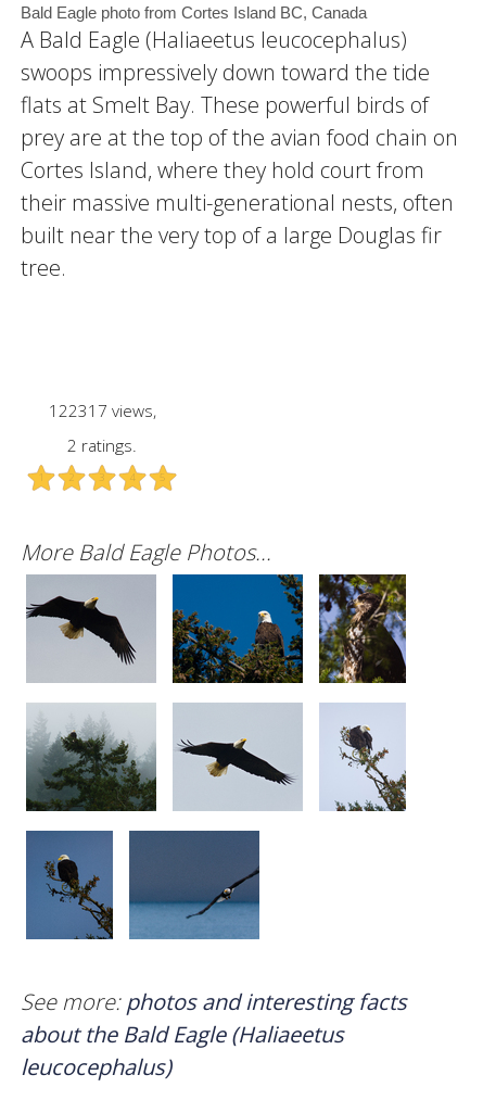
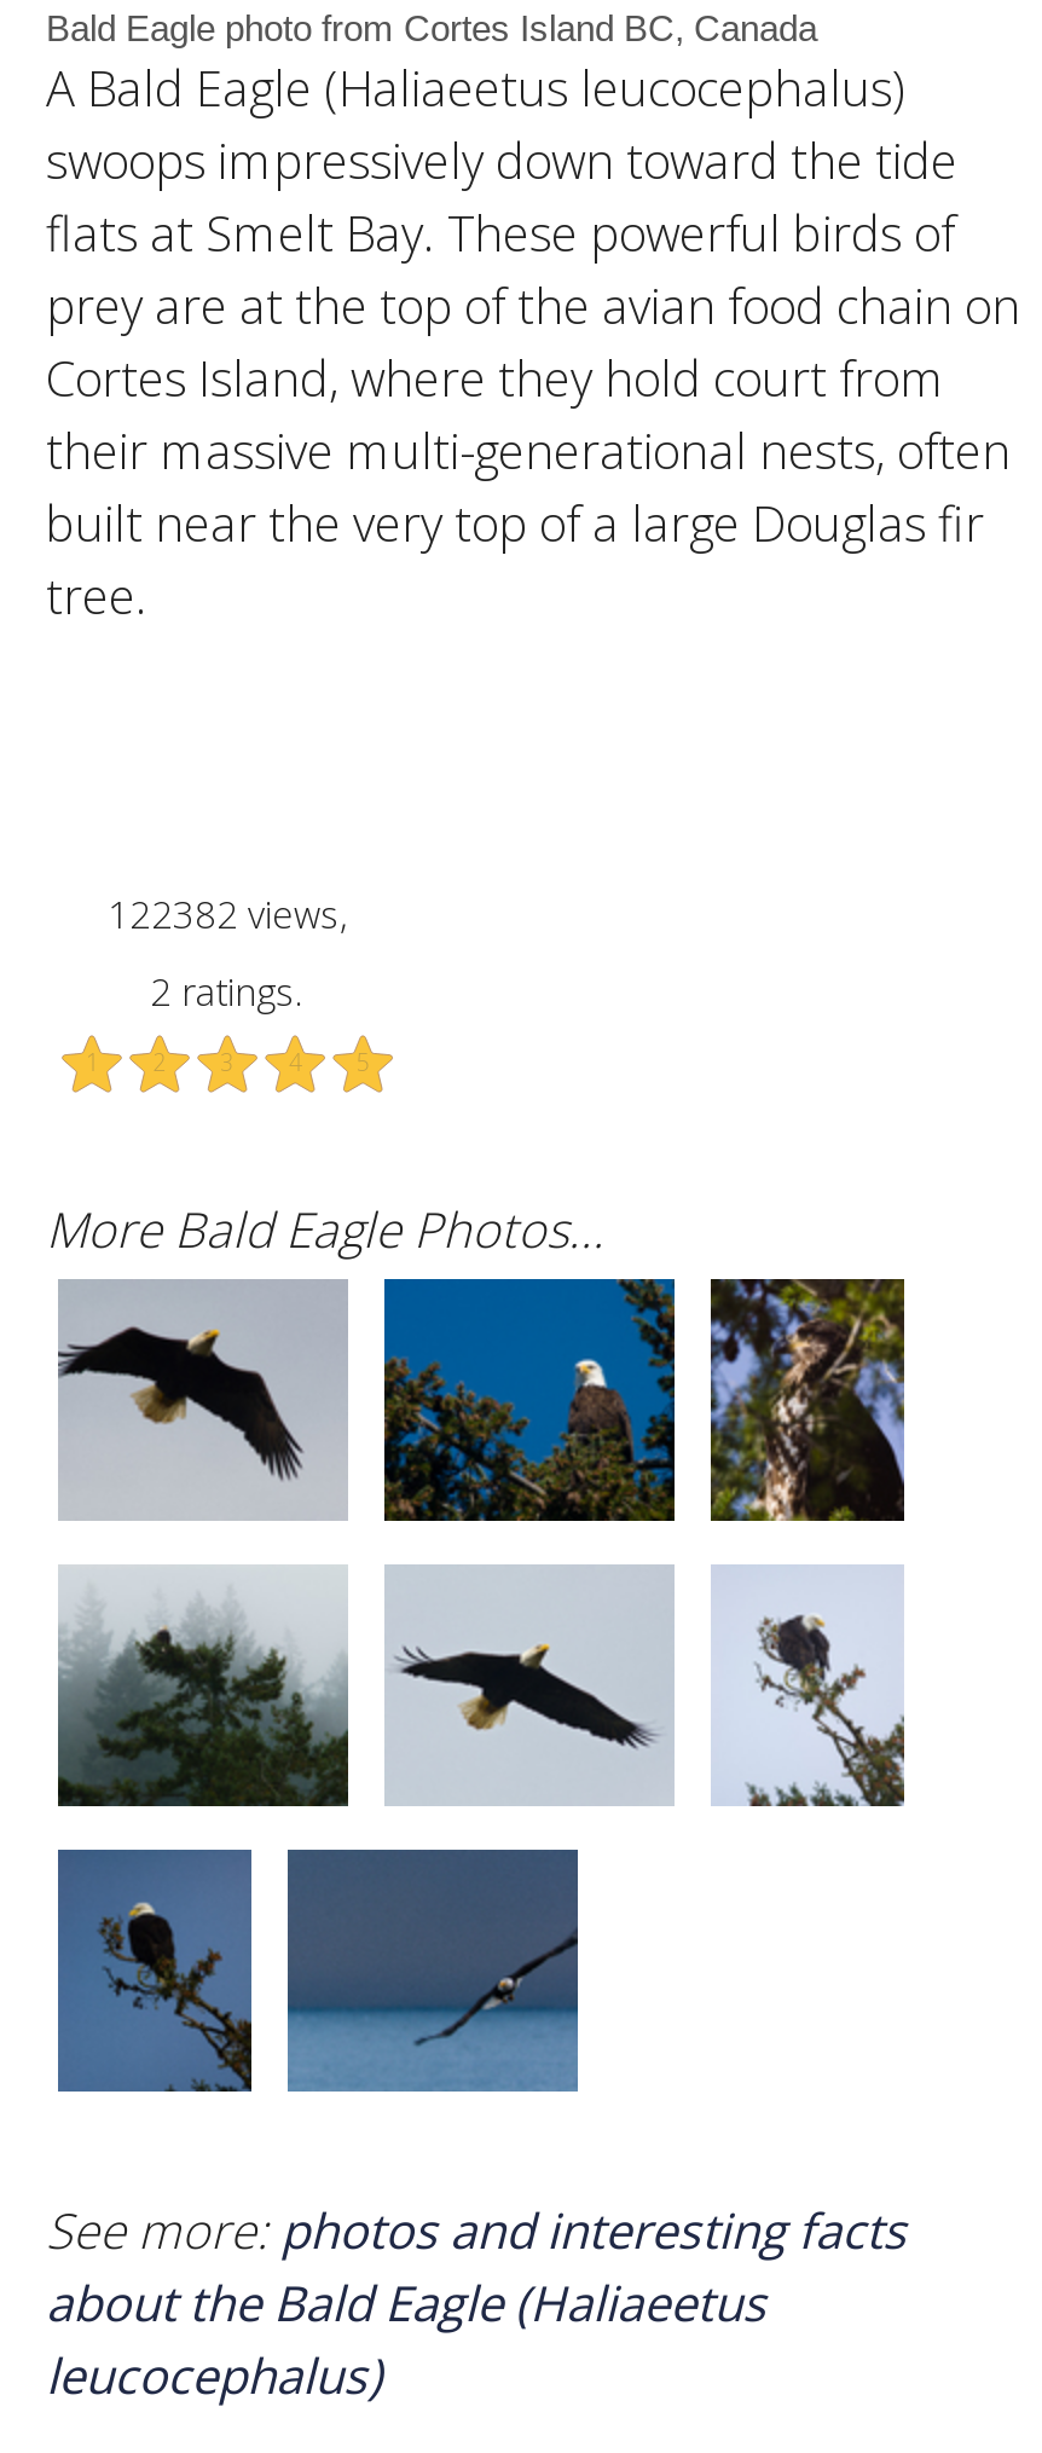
[48,399,156,422] 122317 views, -> [108,889,347,940] 122382 views,

